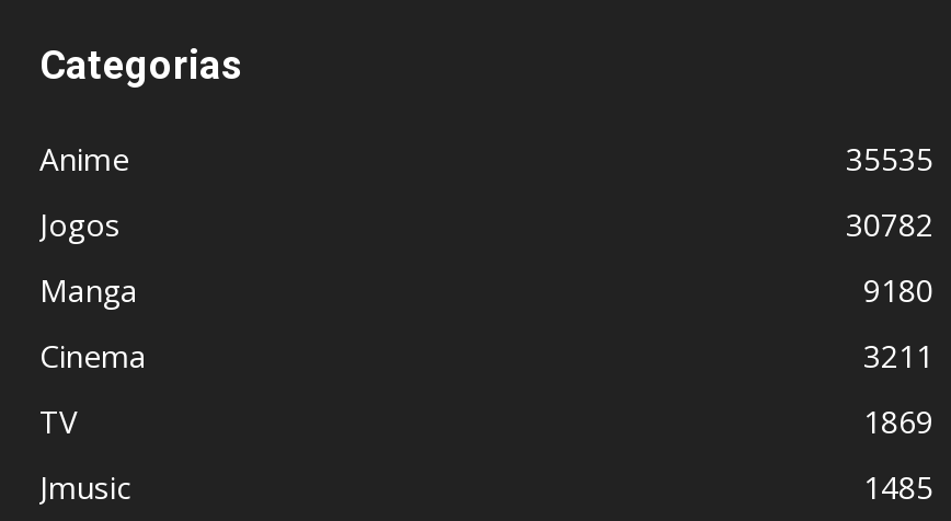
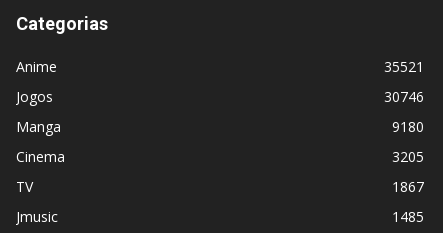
[846,139,933,181] 35535 -> [384,57,424,76] 35521
[846,205,933,246] 30782 -> [384,87,424,106] 30746
[863,336,933,378] 3211 -> [392,147,424,166] 3205
[863,402,933,443] 1869 -> [392,177,424,196] 1867

